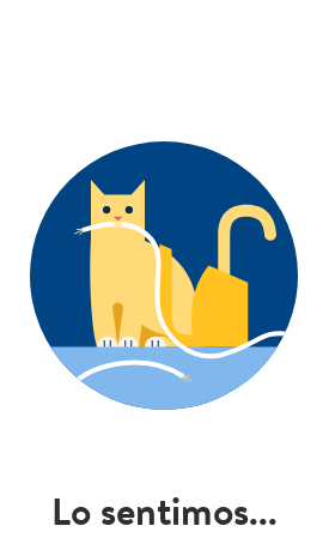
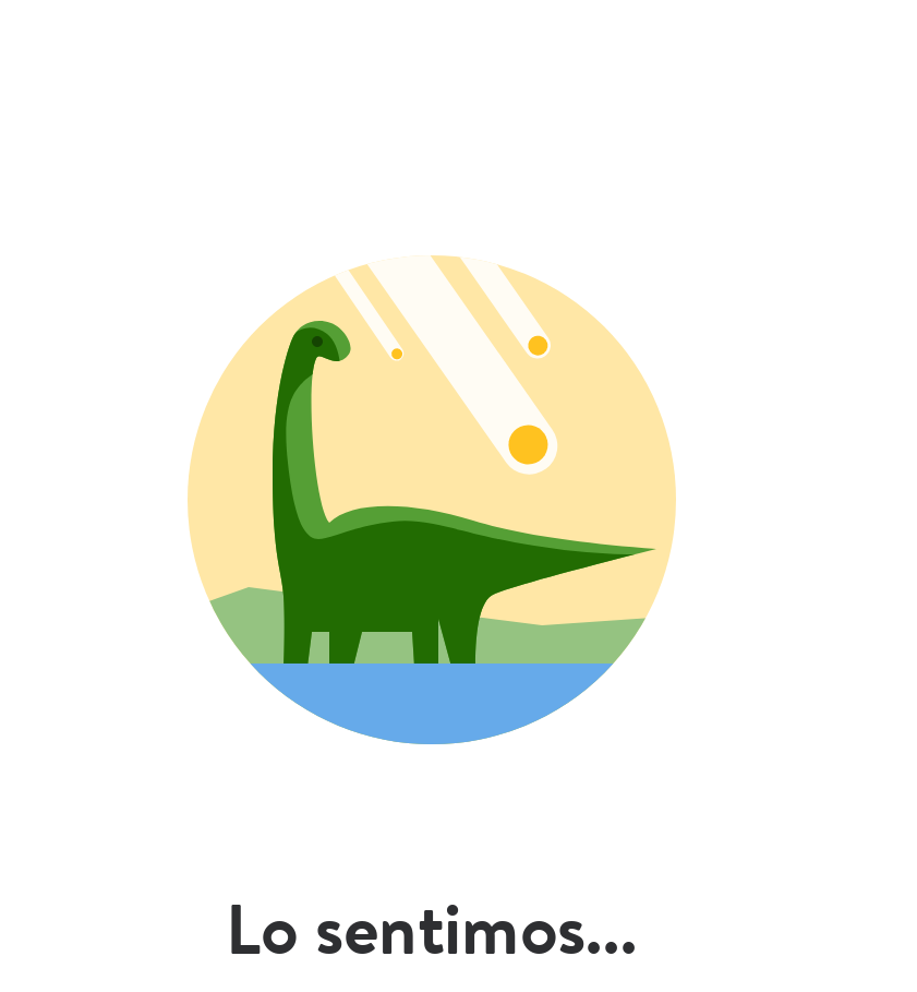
[29,140,299,383] [image] -> [188,255,676,694] [image]

